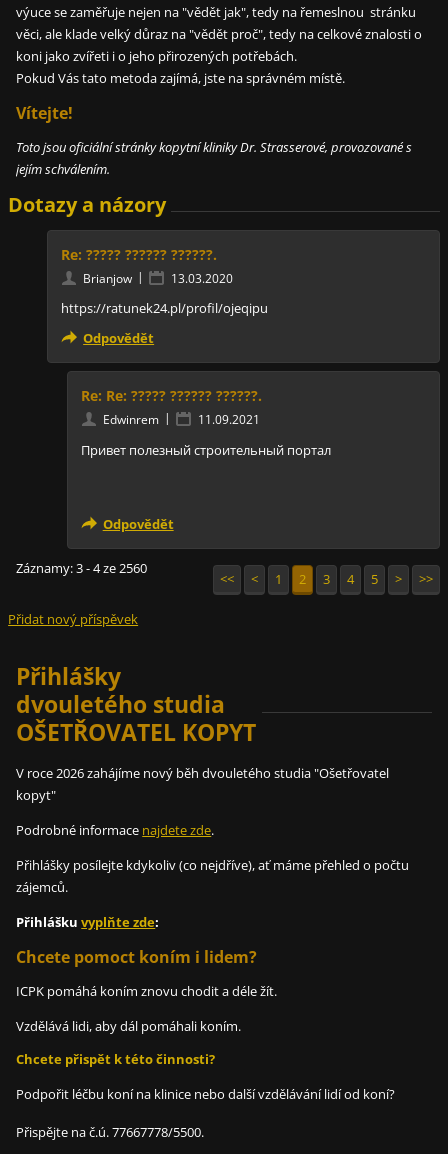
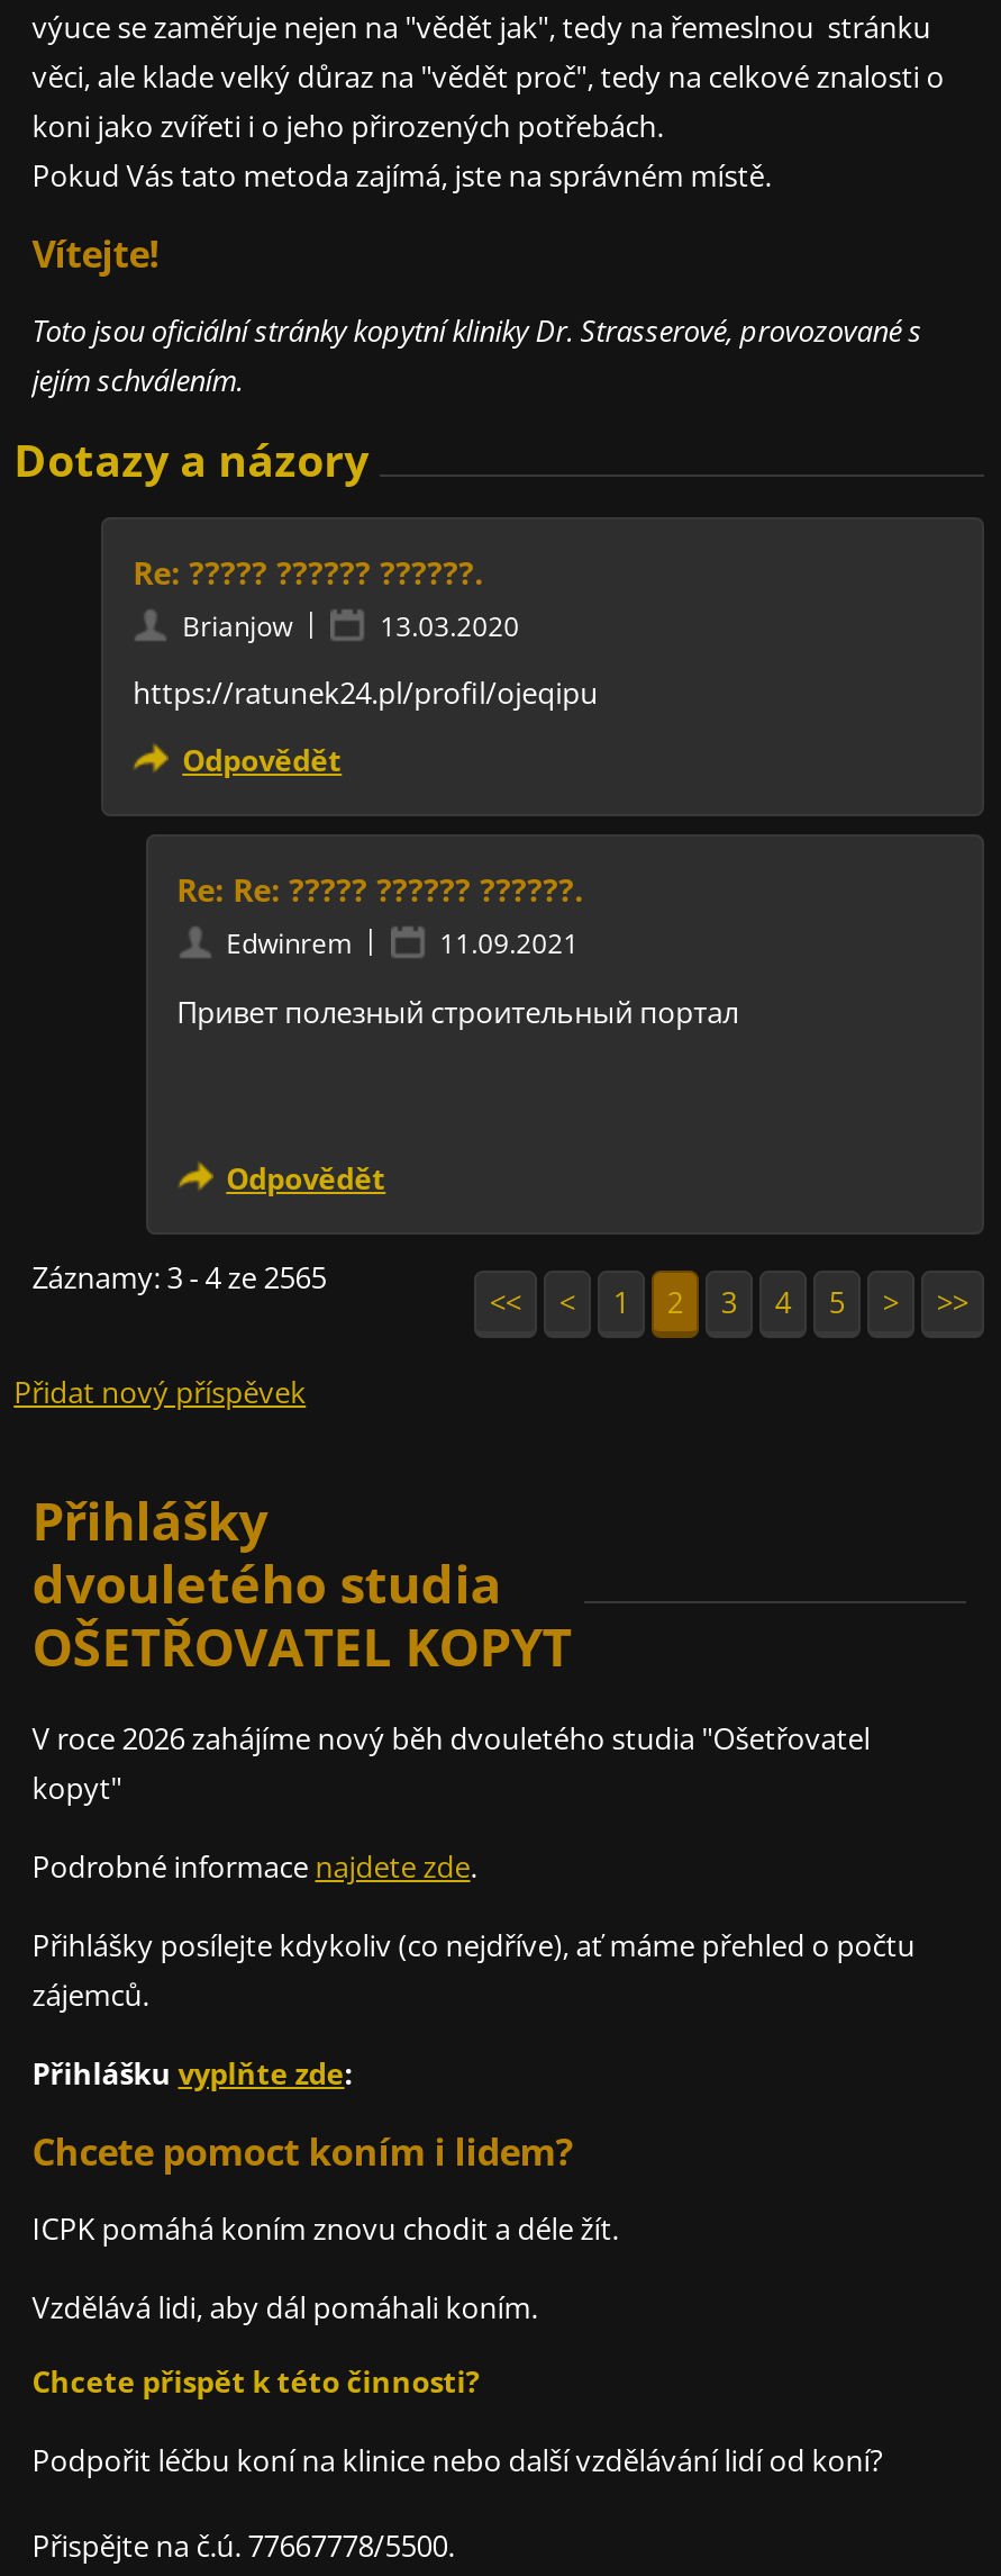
[16,559,147,577] Záznamy: 3 - 4 ze 2560 -> [32,1258,326,1298] Záznamy: 3 - 4 ze 2565

